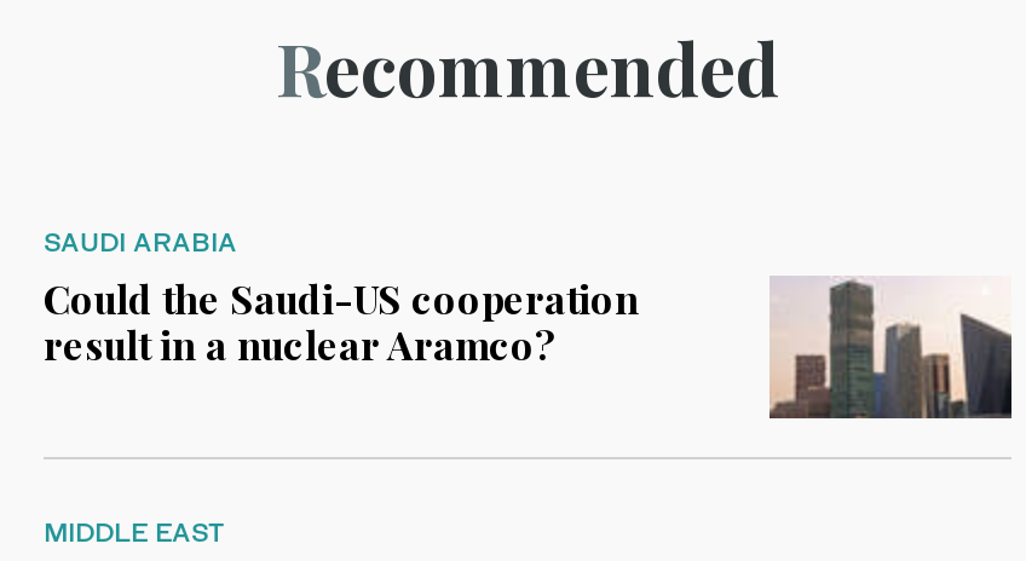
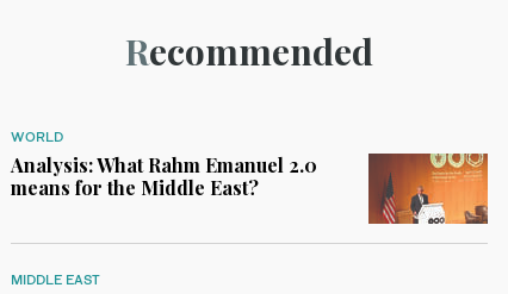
[44,225,639,370] SAUDI ARABIA | Could the Saudi-US cooperation | result in a nuclear Aramco? -> [11,129,317,200] WORLD | Analysis: What Rahm Emanuel 2.0 | means for the Middle East?
[770,276,1014,421] [image] -> [367,152,489,225] [image]

